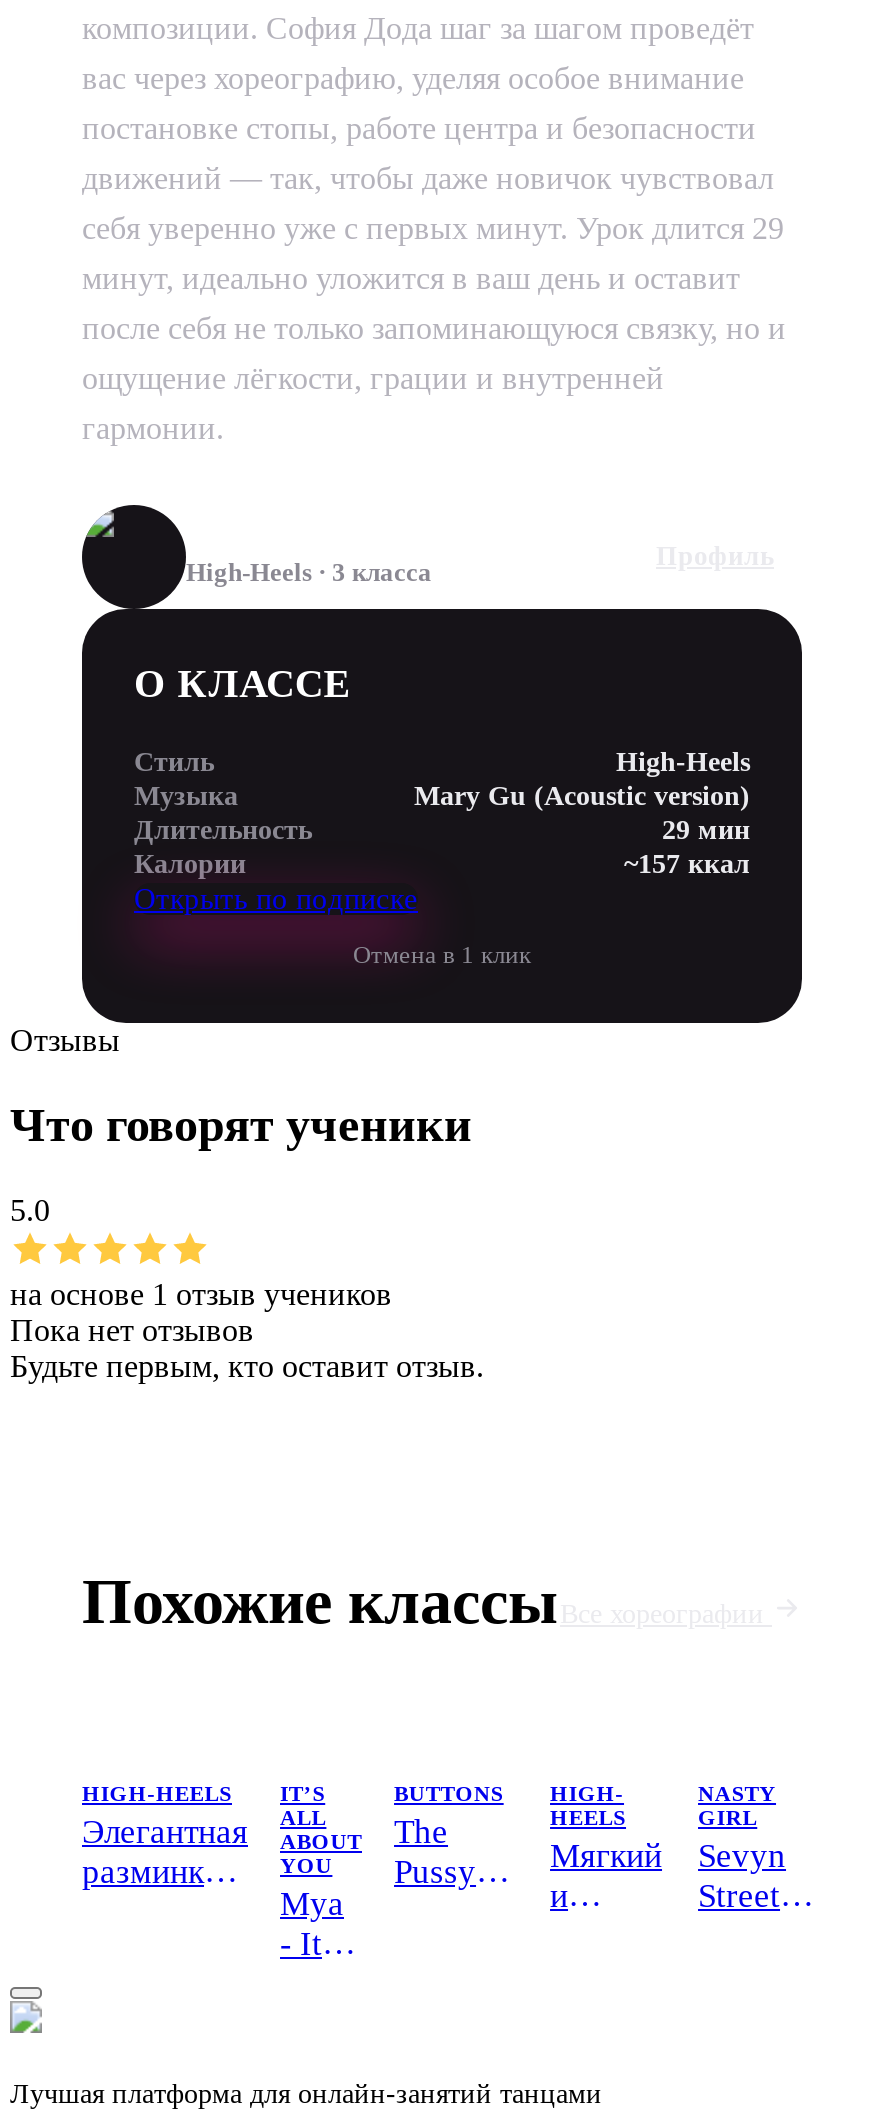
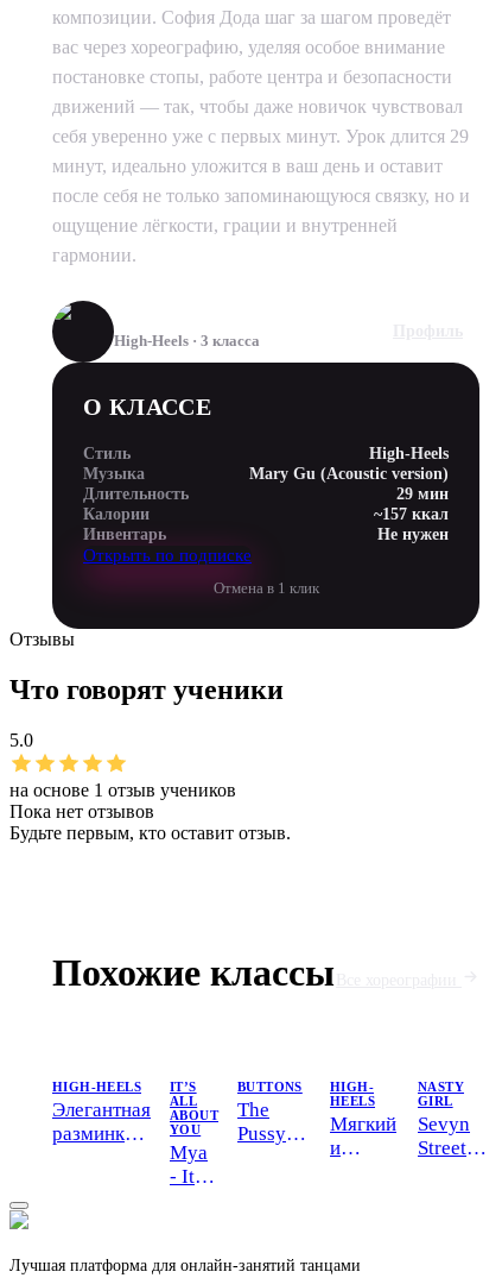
none -> [83,525,449,543] Инвентарь | Не нужен

